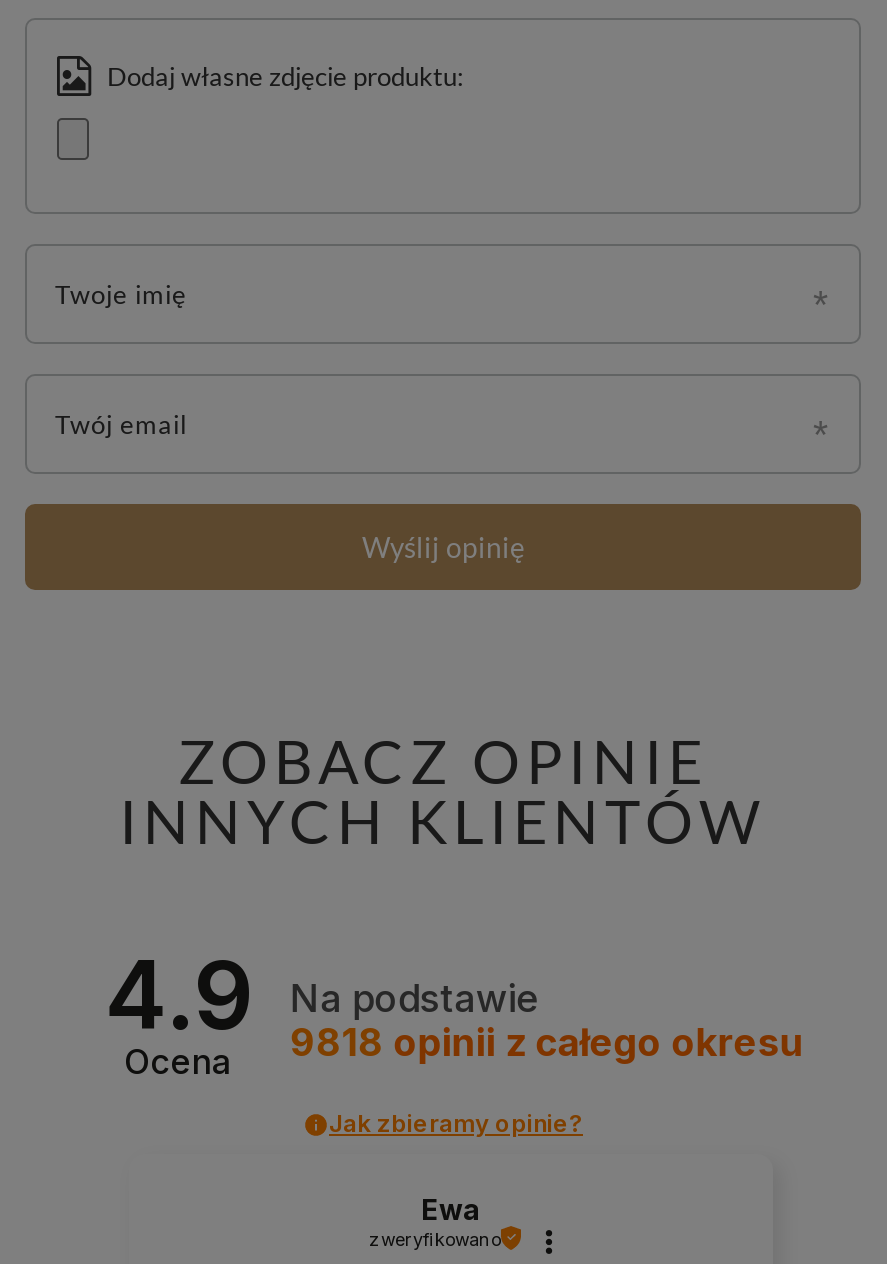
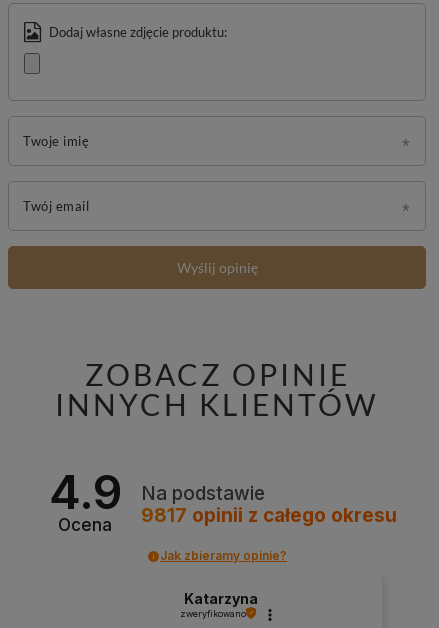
[290,1020,804,1066] 9818 opinii z całego okresu -> [141,504,397,527] 9817 opinii z całego okresu
[421,1191,481,1225] Ewa -> [184,590,258,607] Katarzyna

